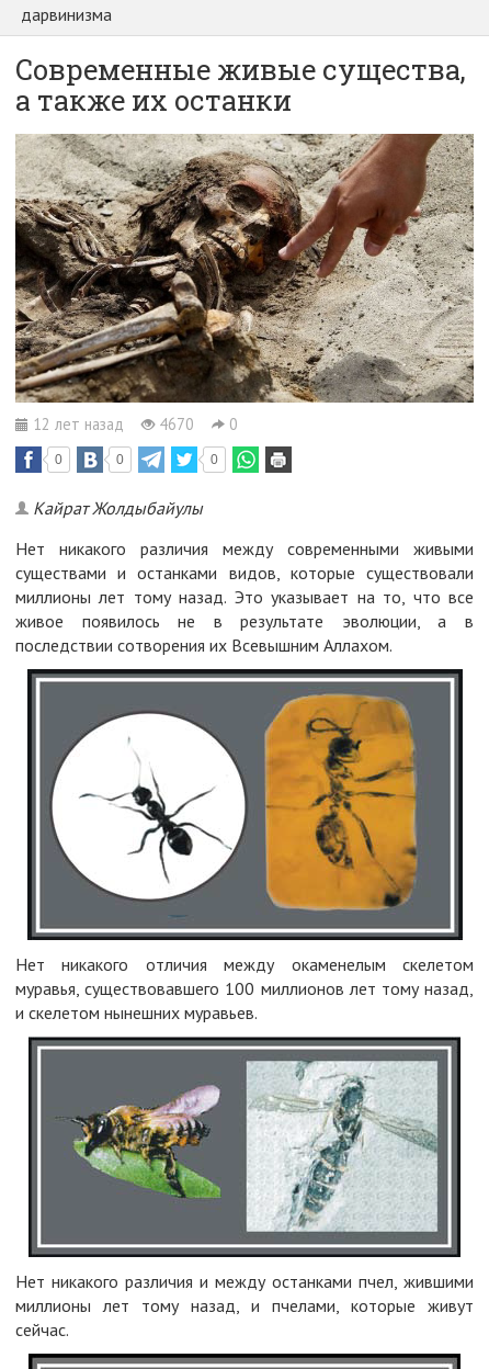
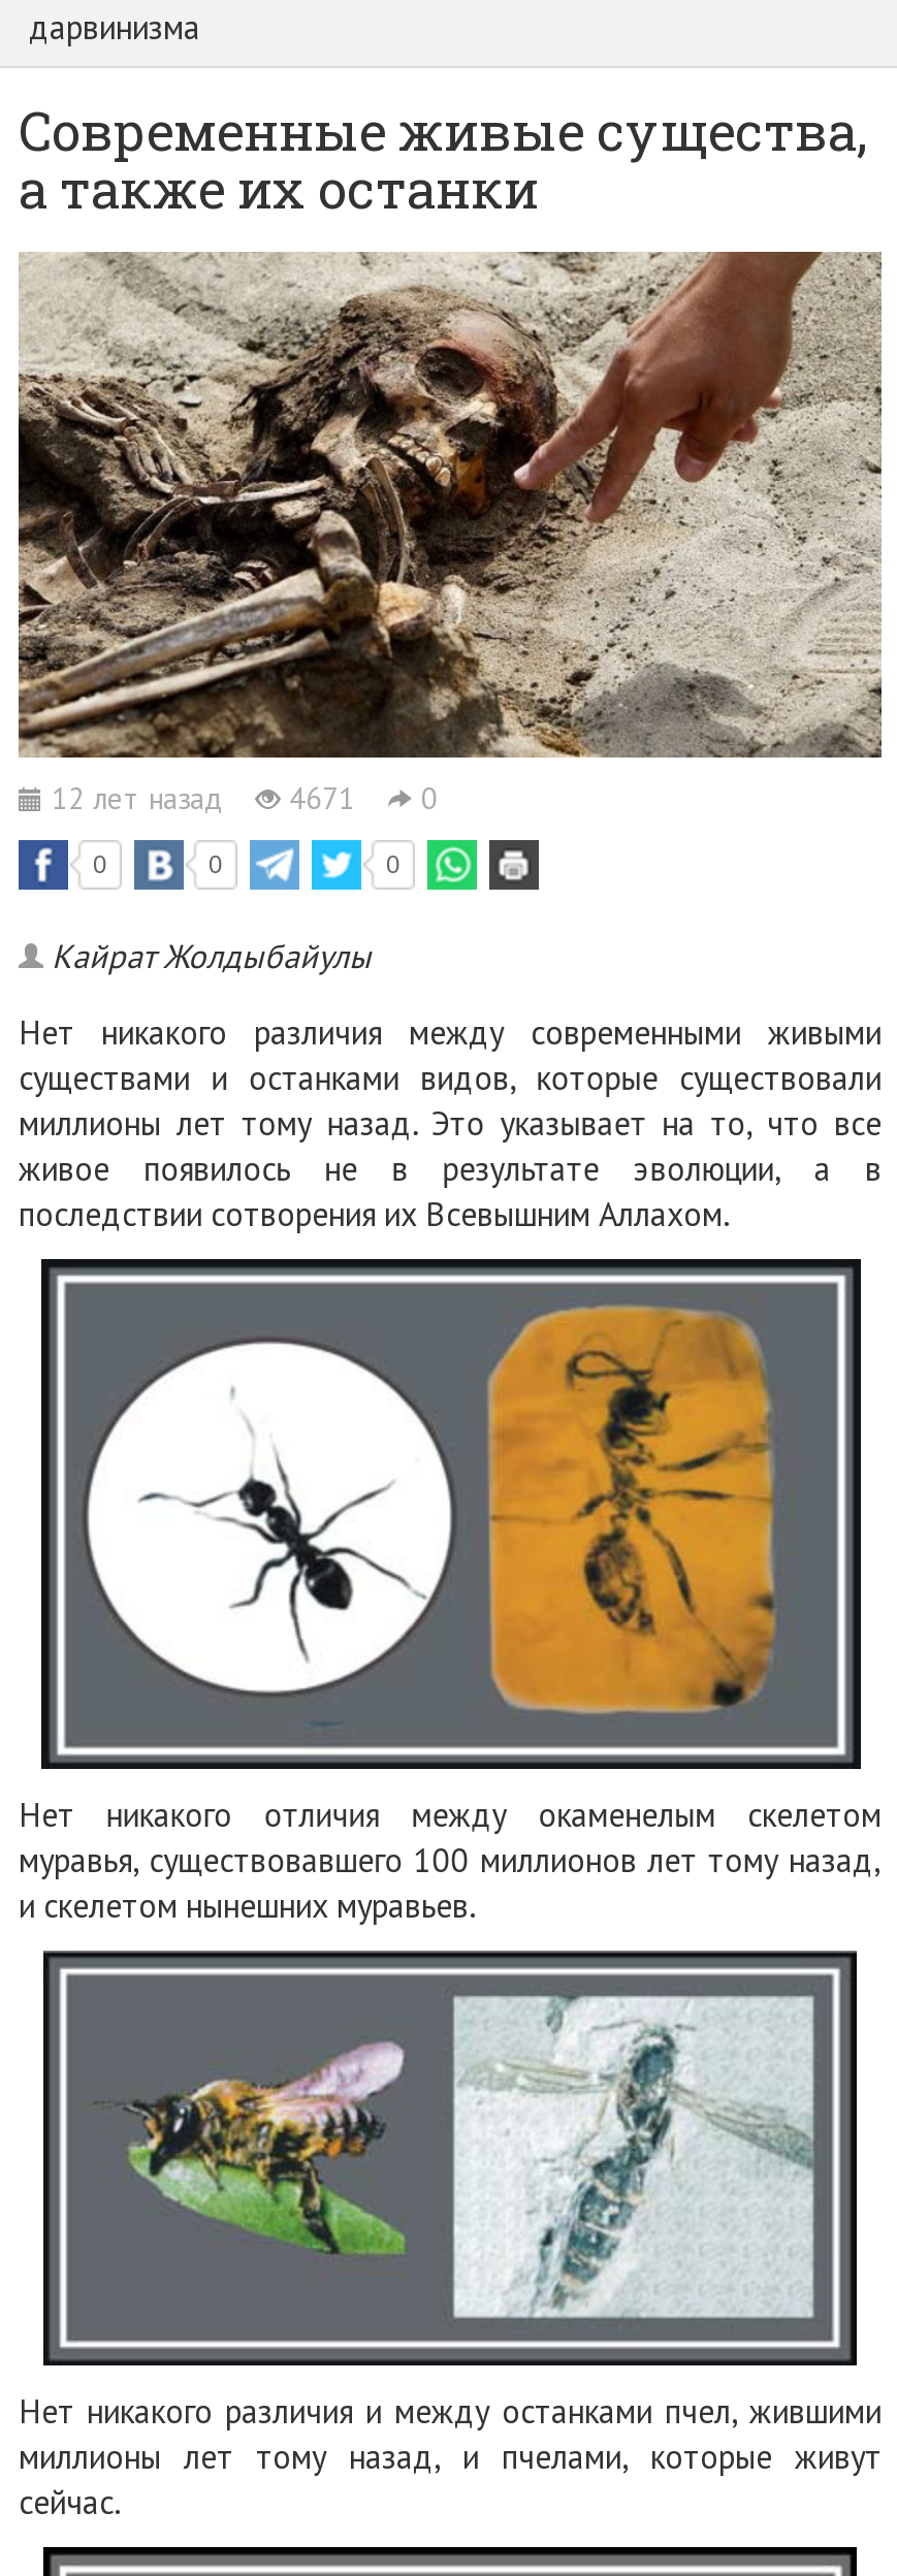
[155,414,194,435] 4670 -> [281,779,355,818] 4671

